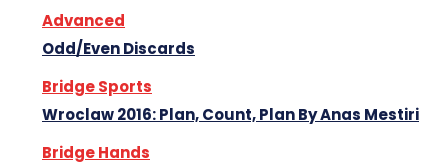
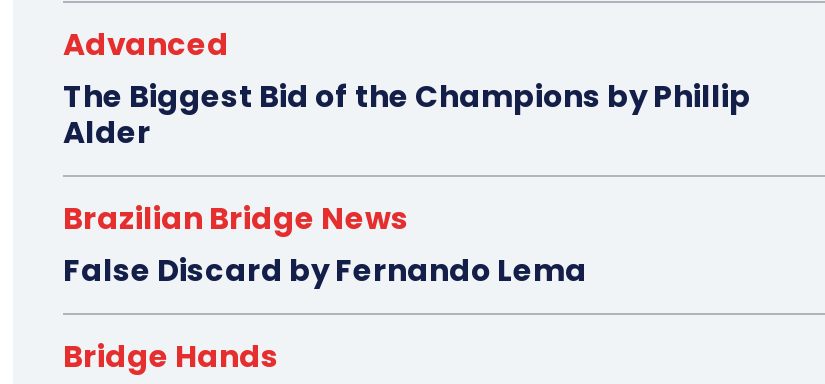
[42,38,195,59] Odd/Even Discards -> [63,76,751,154] The Biggest Bid of the Champions by Phillip | Alder
[42,76,419,125] Bridge Sports | Wroclaw 2016: Plan, Count, Plan By Anas Mestiri -> [63,198,587,292] Brazilian Bridge News | False Discard by Fernando Lema

